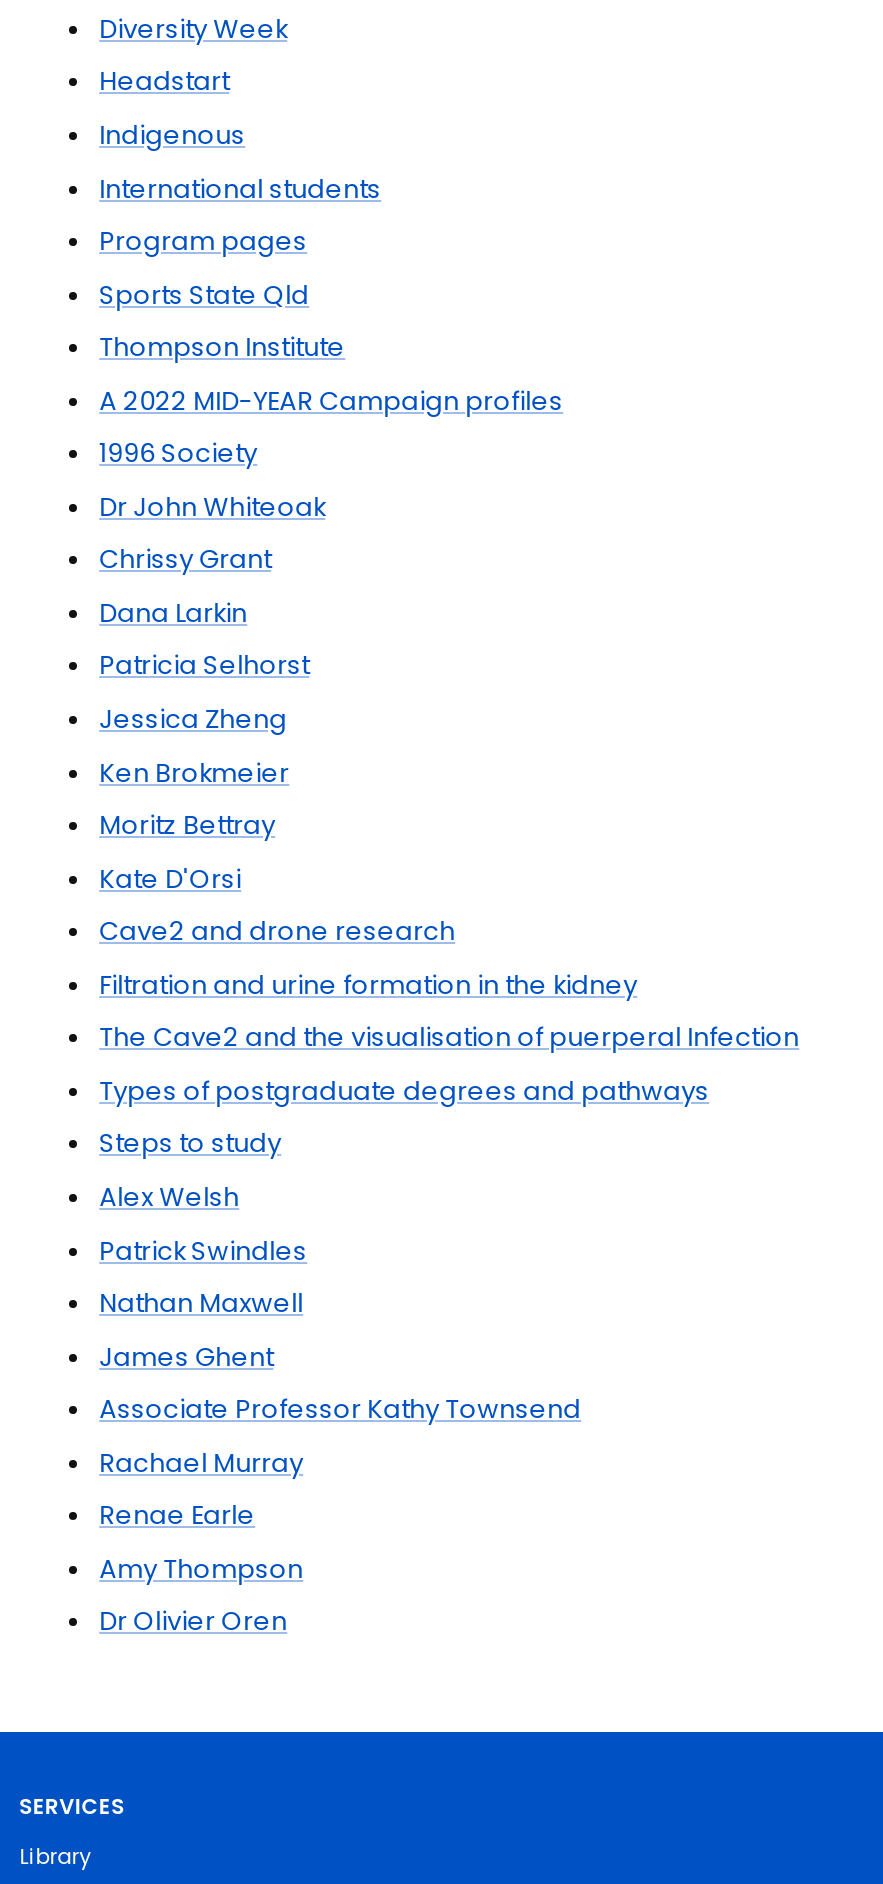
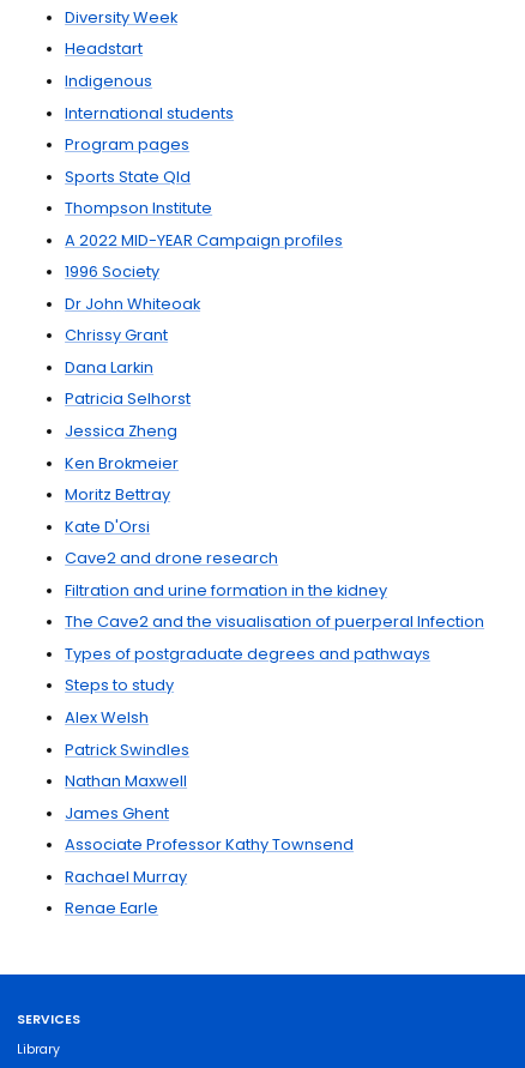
[99,1552,303,1639] Amy Thompson | Dr Olivier Oren -> none

